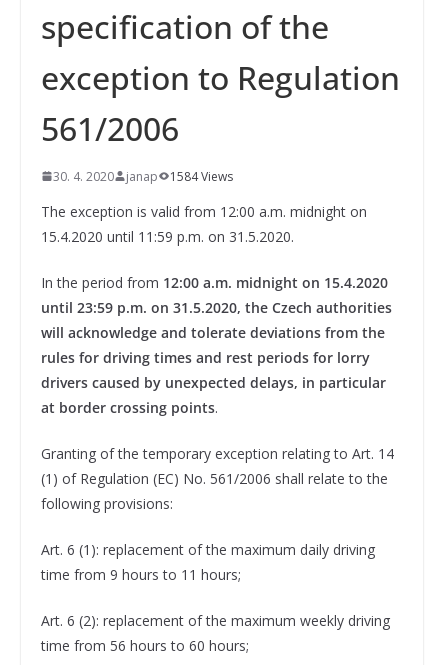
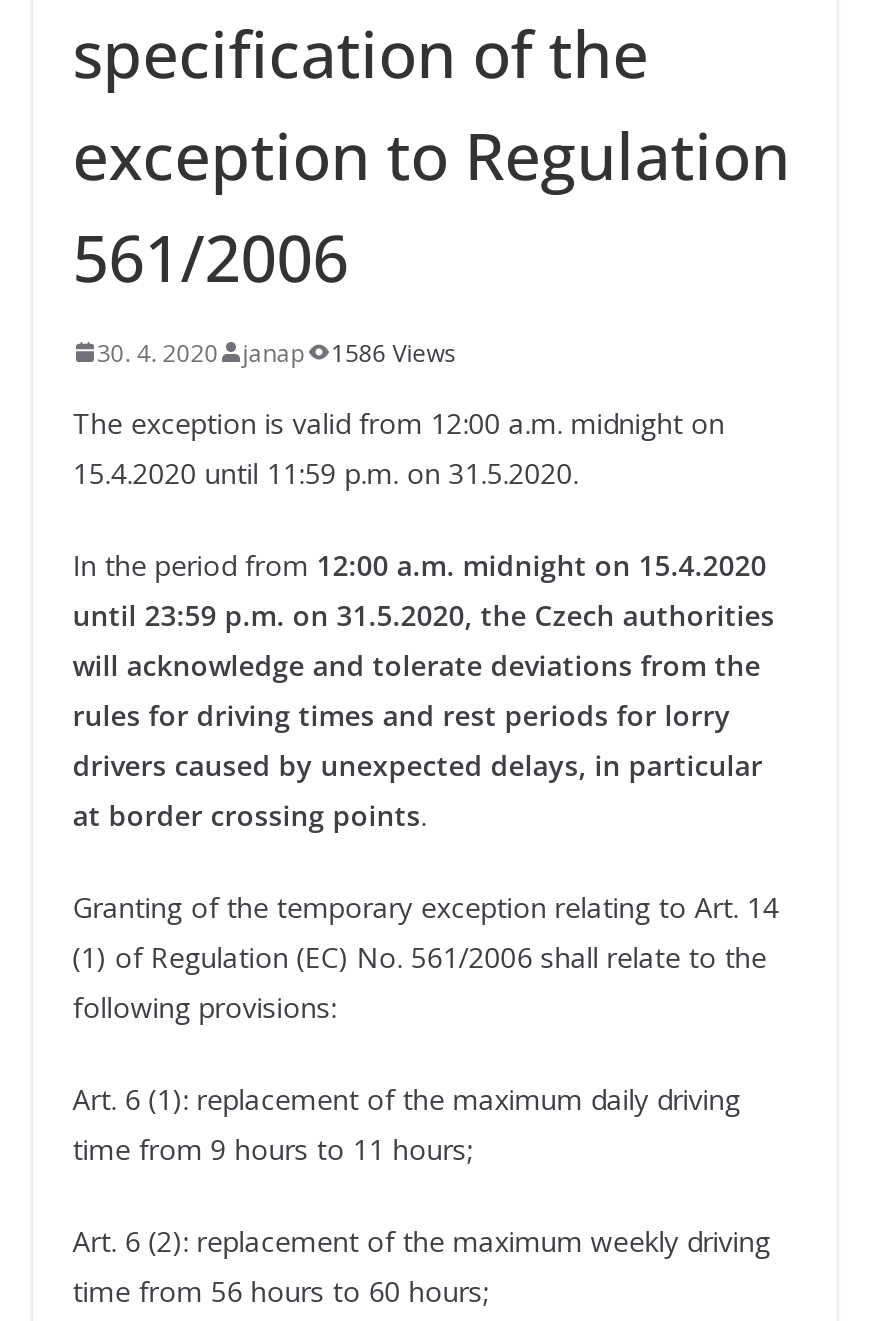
[53,168,233,185] 30. 4. 2020 janap 1584 Views -> [96,336,456,370] 30. 4. 2020 janap 1586 Views

